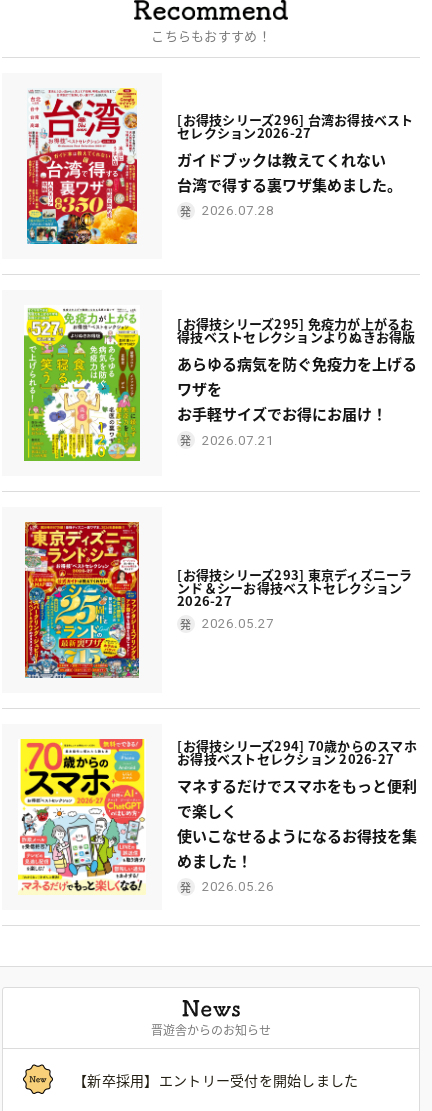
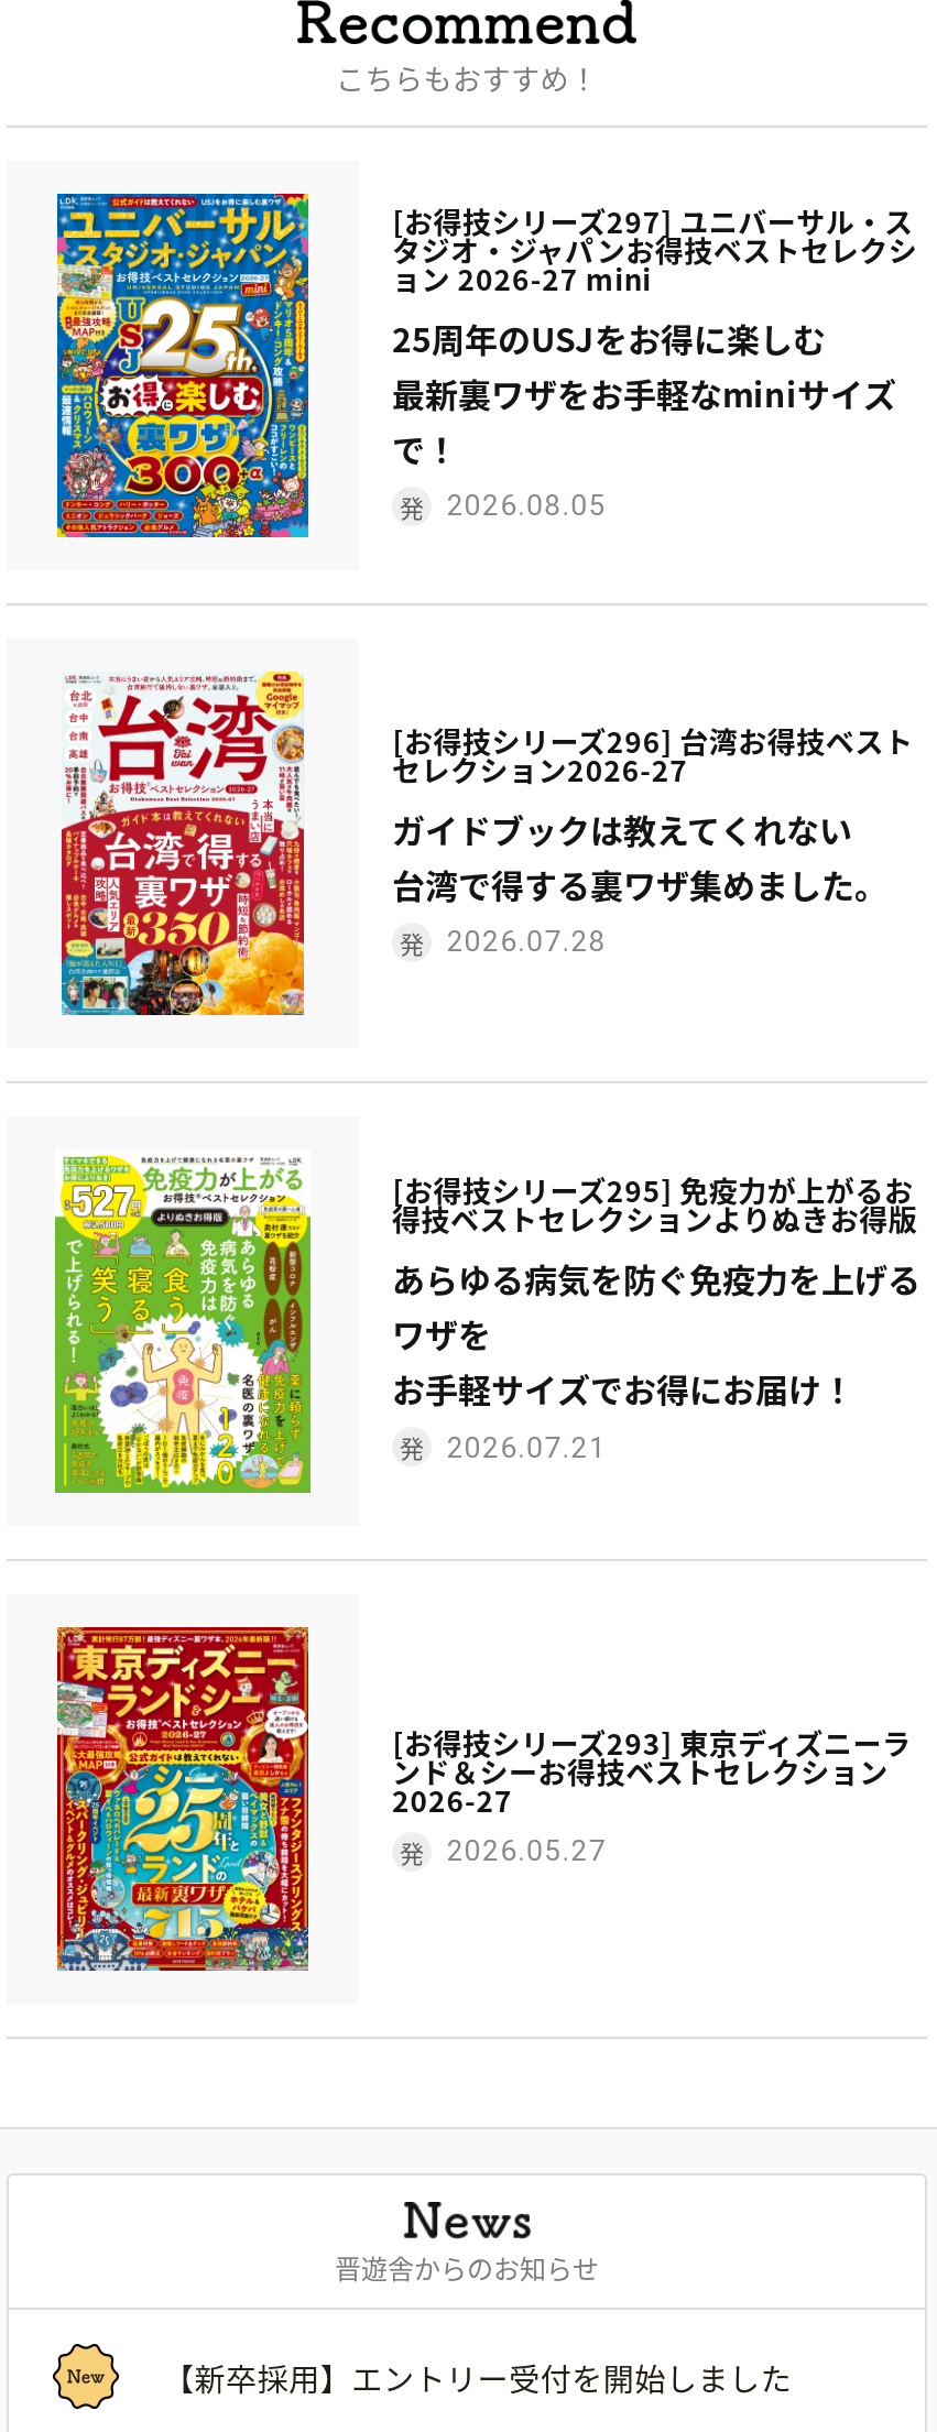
none -> [55,192,918,539] [image] | [お得技シリーズ297] ユニバーサル・ス | タジオ・ジャパンお得技ベストセレクシ | ョン 2026-27 mini | 25周年のUSJをお得に楽しむ | 最新裏ワザをお手軽なminiサイズ | で！ | 2026.08.05
moved [26,87,417,631] -> [59,669,920,1867]: [image] | [お得技シリーズ296] 台湾お得技ベスト | セレクション2026-27 | ... | 2026-27 | 2026.05.27
[17,735,417,895] [image] | [お得技シリーズ294] 70歳からのスマホ | お得技ベストセレクション 2026-27 | マネするだけでスマホをもっと便利 | で楽しく | 使いこなせるようになるお得技を集 | めました！ | 2026.05.26 -> none

